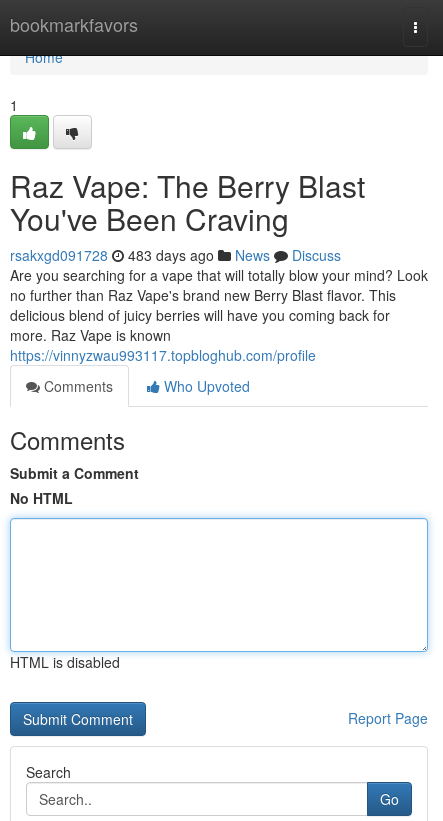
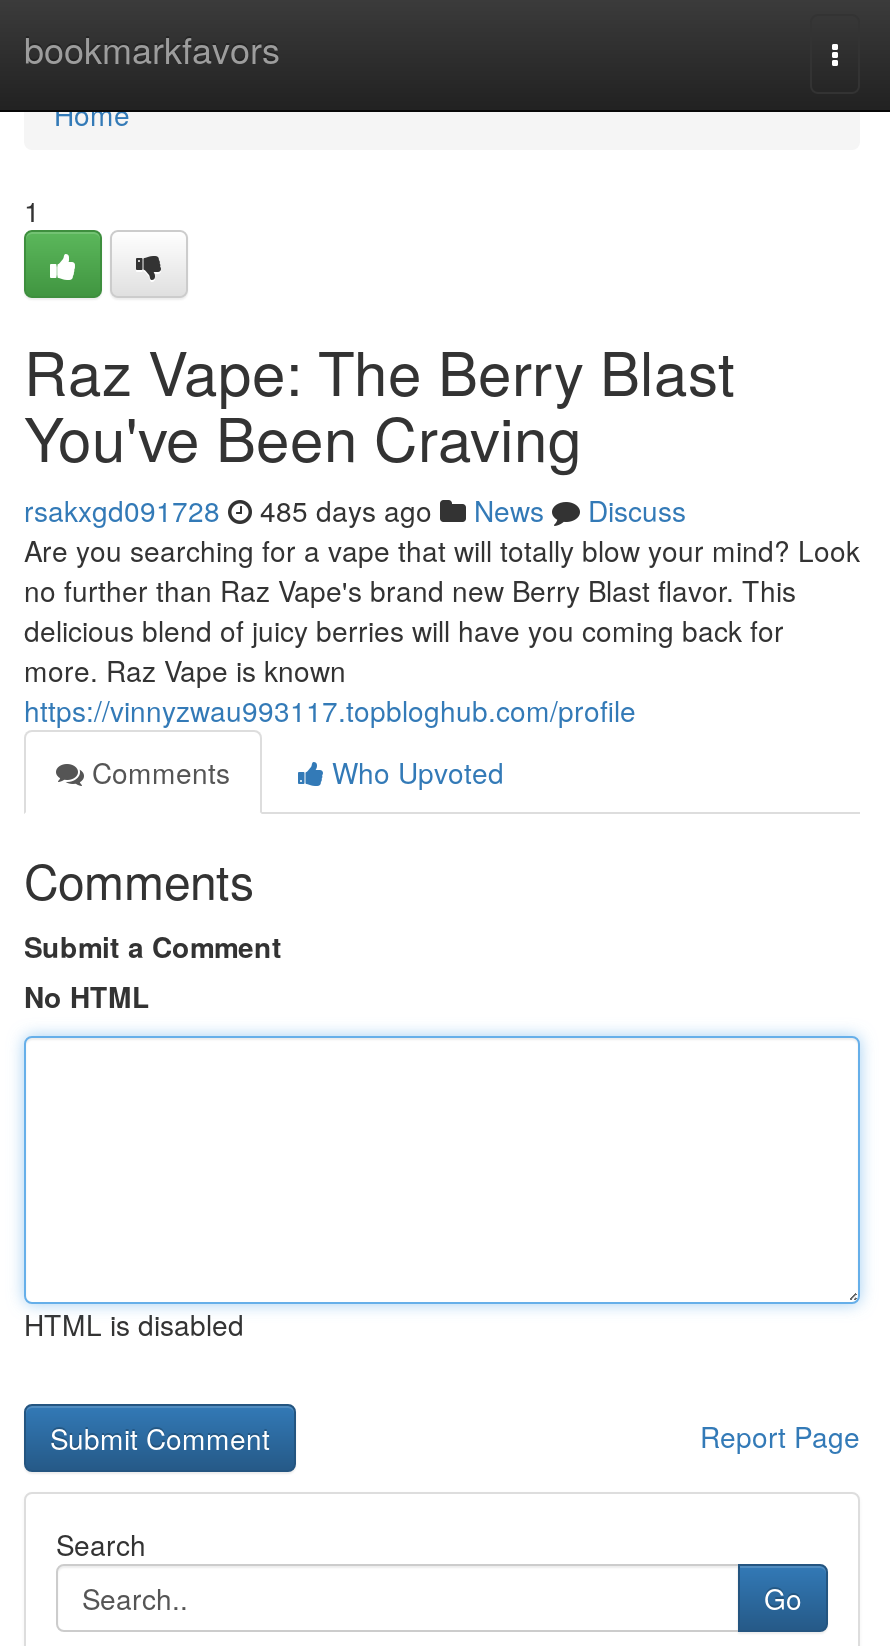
[10,245,341,265] rsakxgd091728 483 days ago News Discuss -> [24,490,686,530] rsakxgd091728 485 days ago News Discuss

